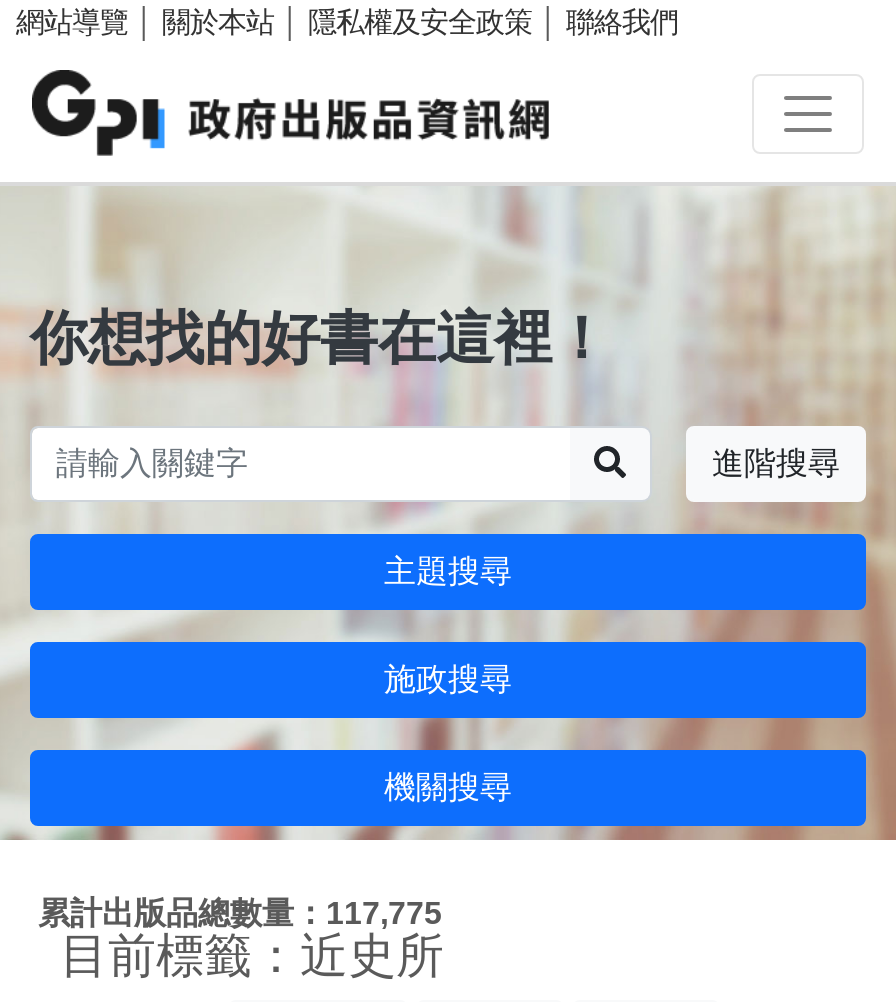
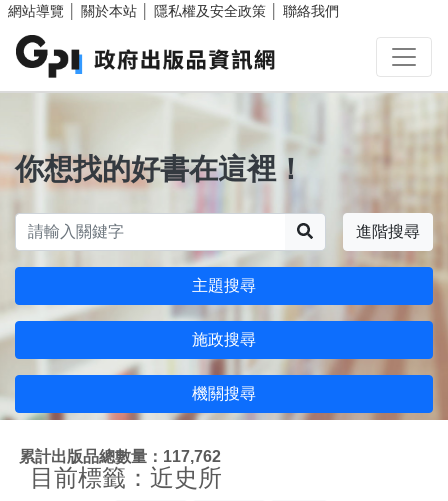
[38,895,442,929] 累計出版品總數量：117,775 -> [19,448,221,465] 累計出版品總數量：117,762

